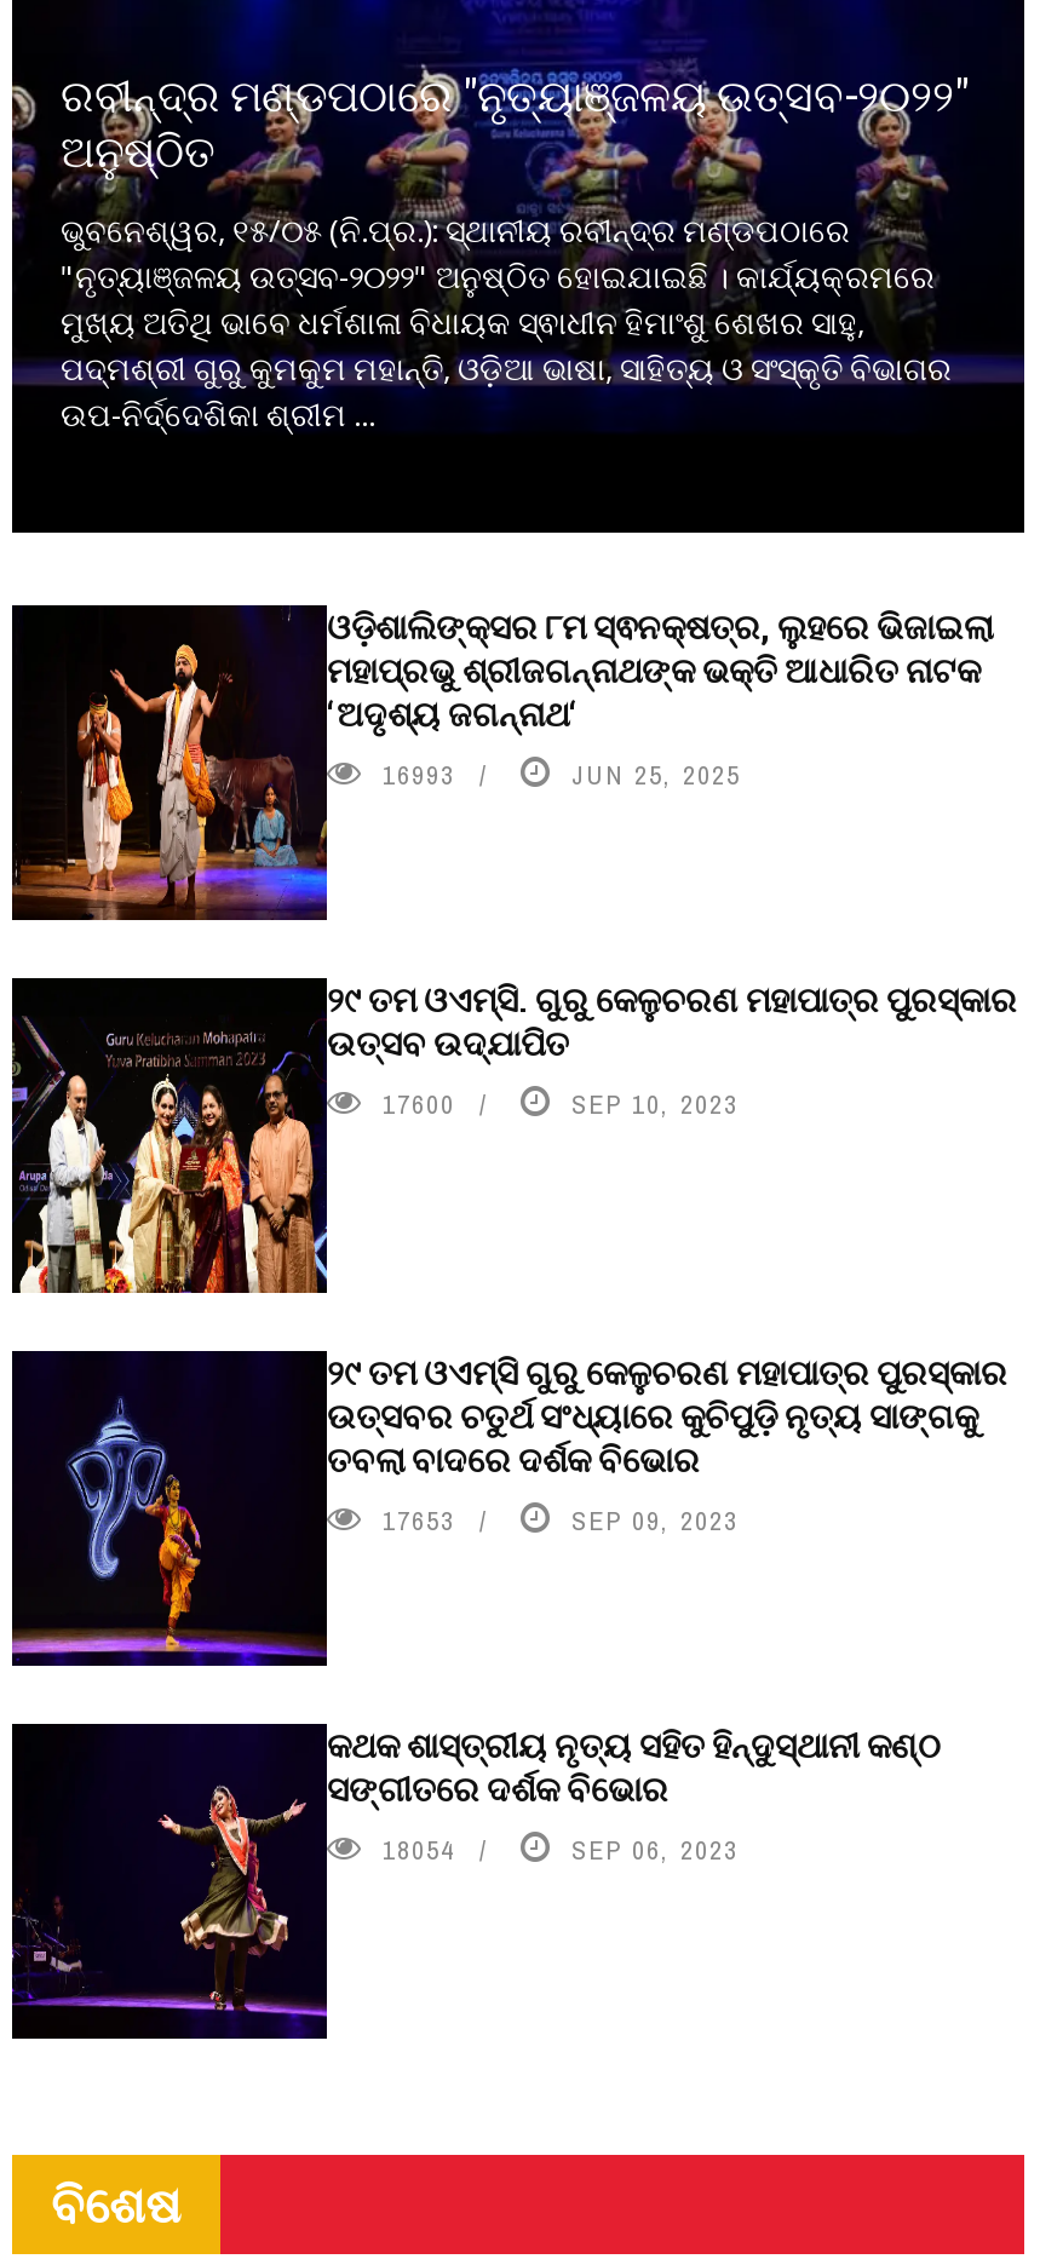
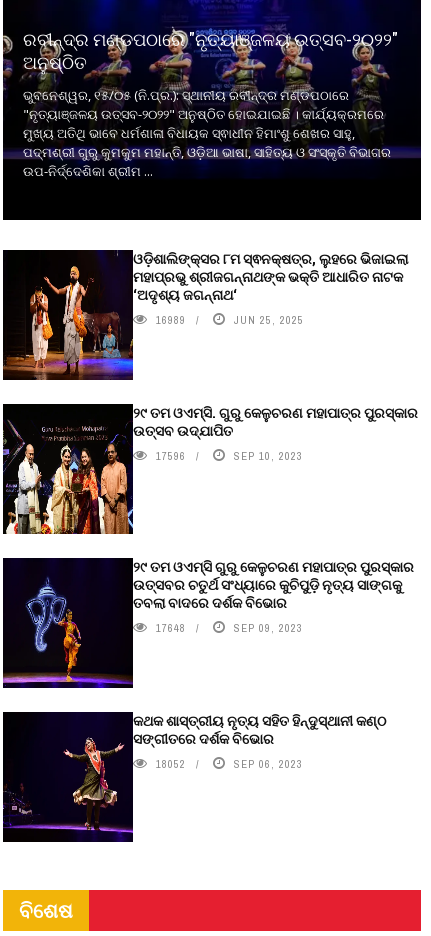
[383,759,455,793] 16993 -> [156,313,186,327] 16989
[383,1088,455,1122] 17600 -> [156,449,186,463] 17596
[383,1505,455,1538] 17653 -> [156,621,186,635] 17648
[383,1834,455,1868] 18054 -> [156,757,186,771] 18052

